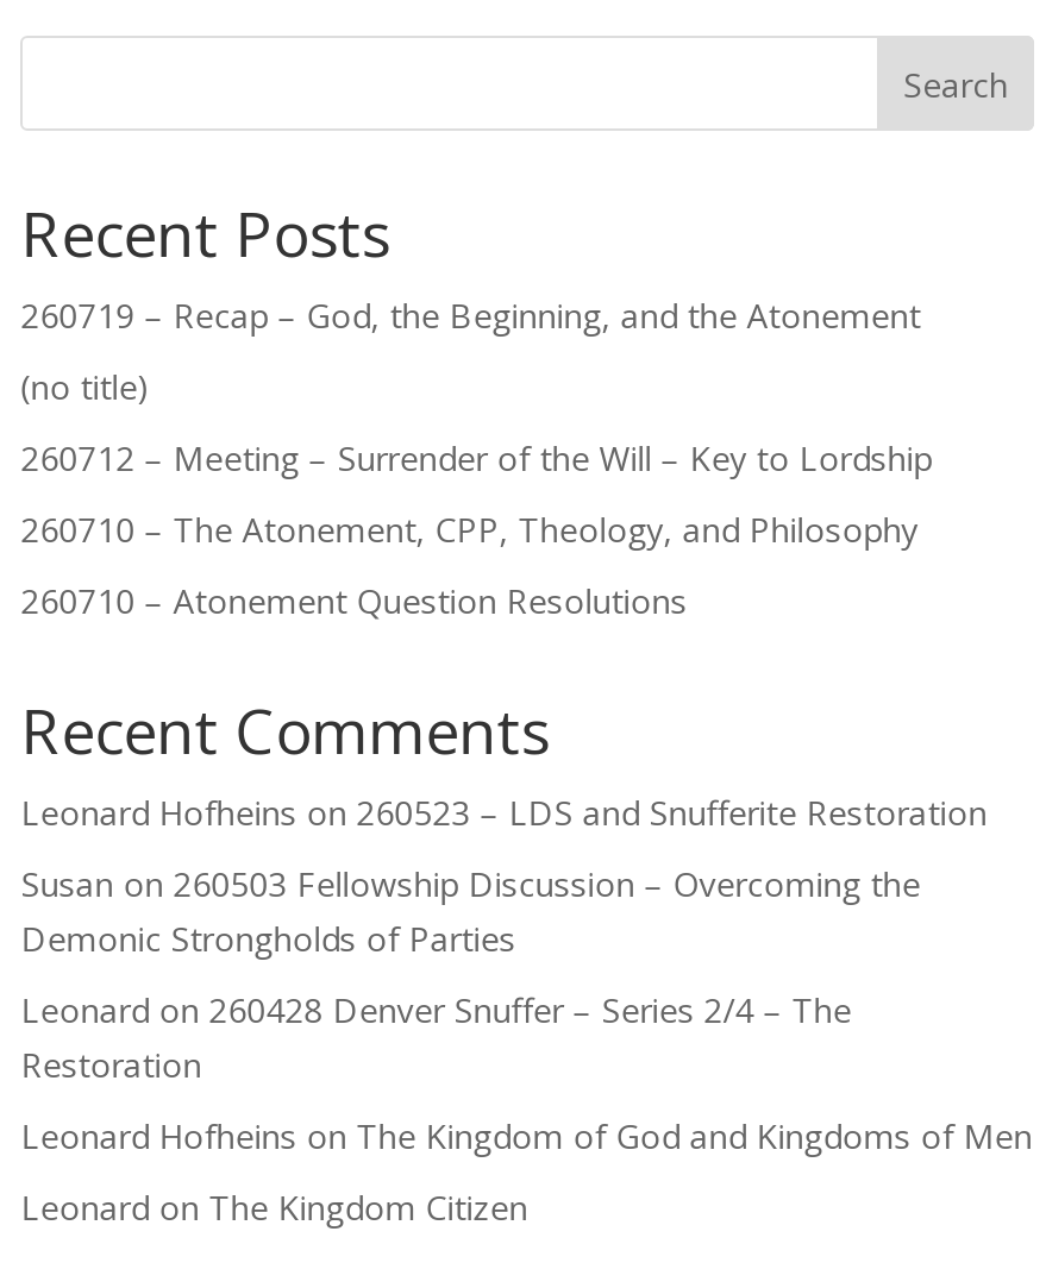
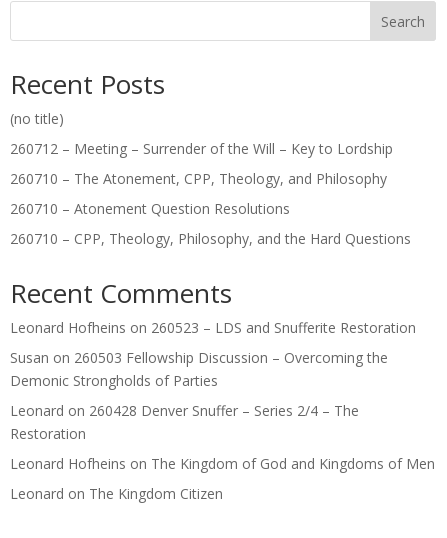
[21,293,920,338] 260719 – Recap – God, the Beginning, and the Atonement -> none
moved [21,364,932,623] -> [10,109,393,218]: (no title) | 260712 – Meeting – Surrender of the Will – Key to Lordship | 260710 – The Atonement, CPP, Theology, and Philosophy | 260710 – Atonement Question Resolutions
none -> [10,229,411,248] 260710 – CPP, Theology, Philosophy, and the Hard Questions

